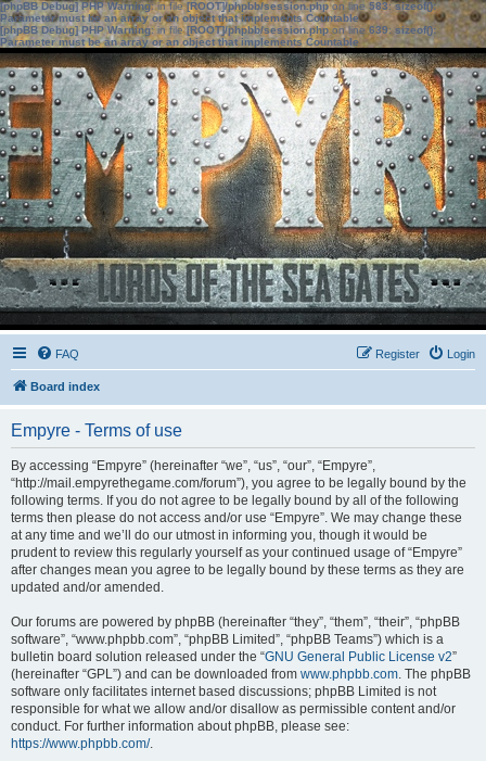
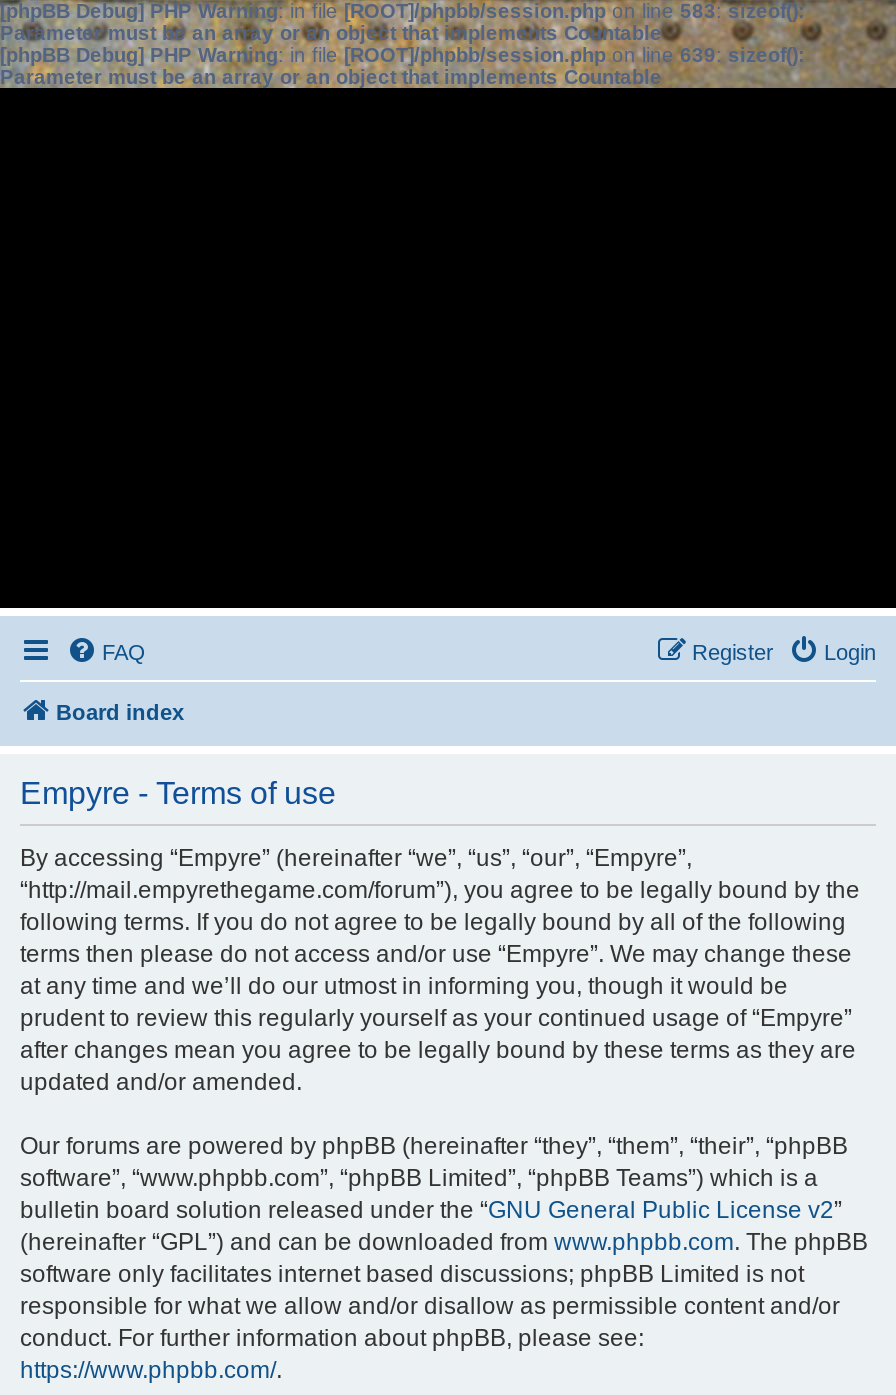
[3,52,483,325] [image] -> none

